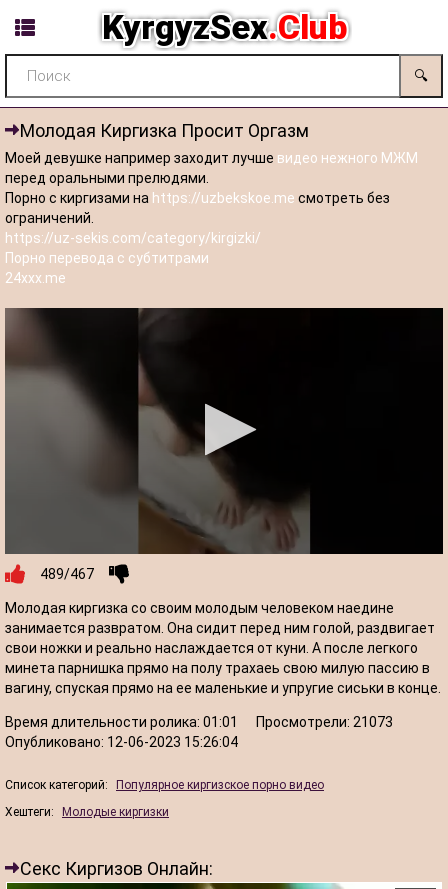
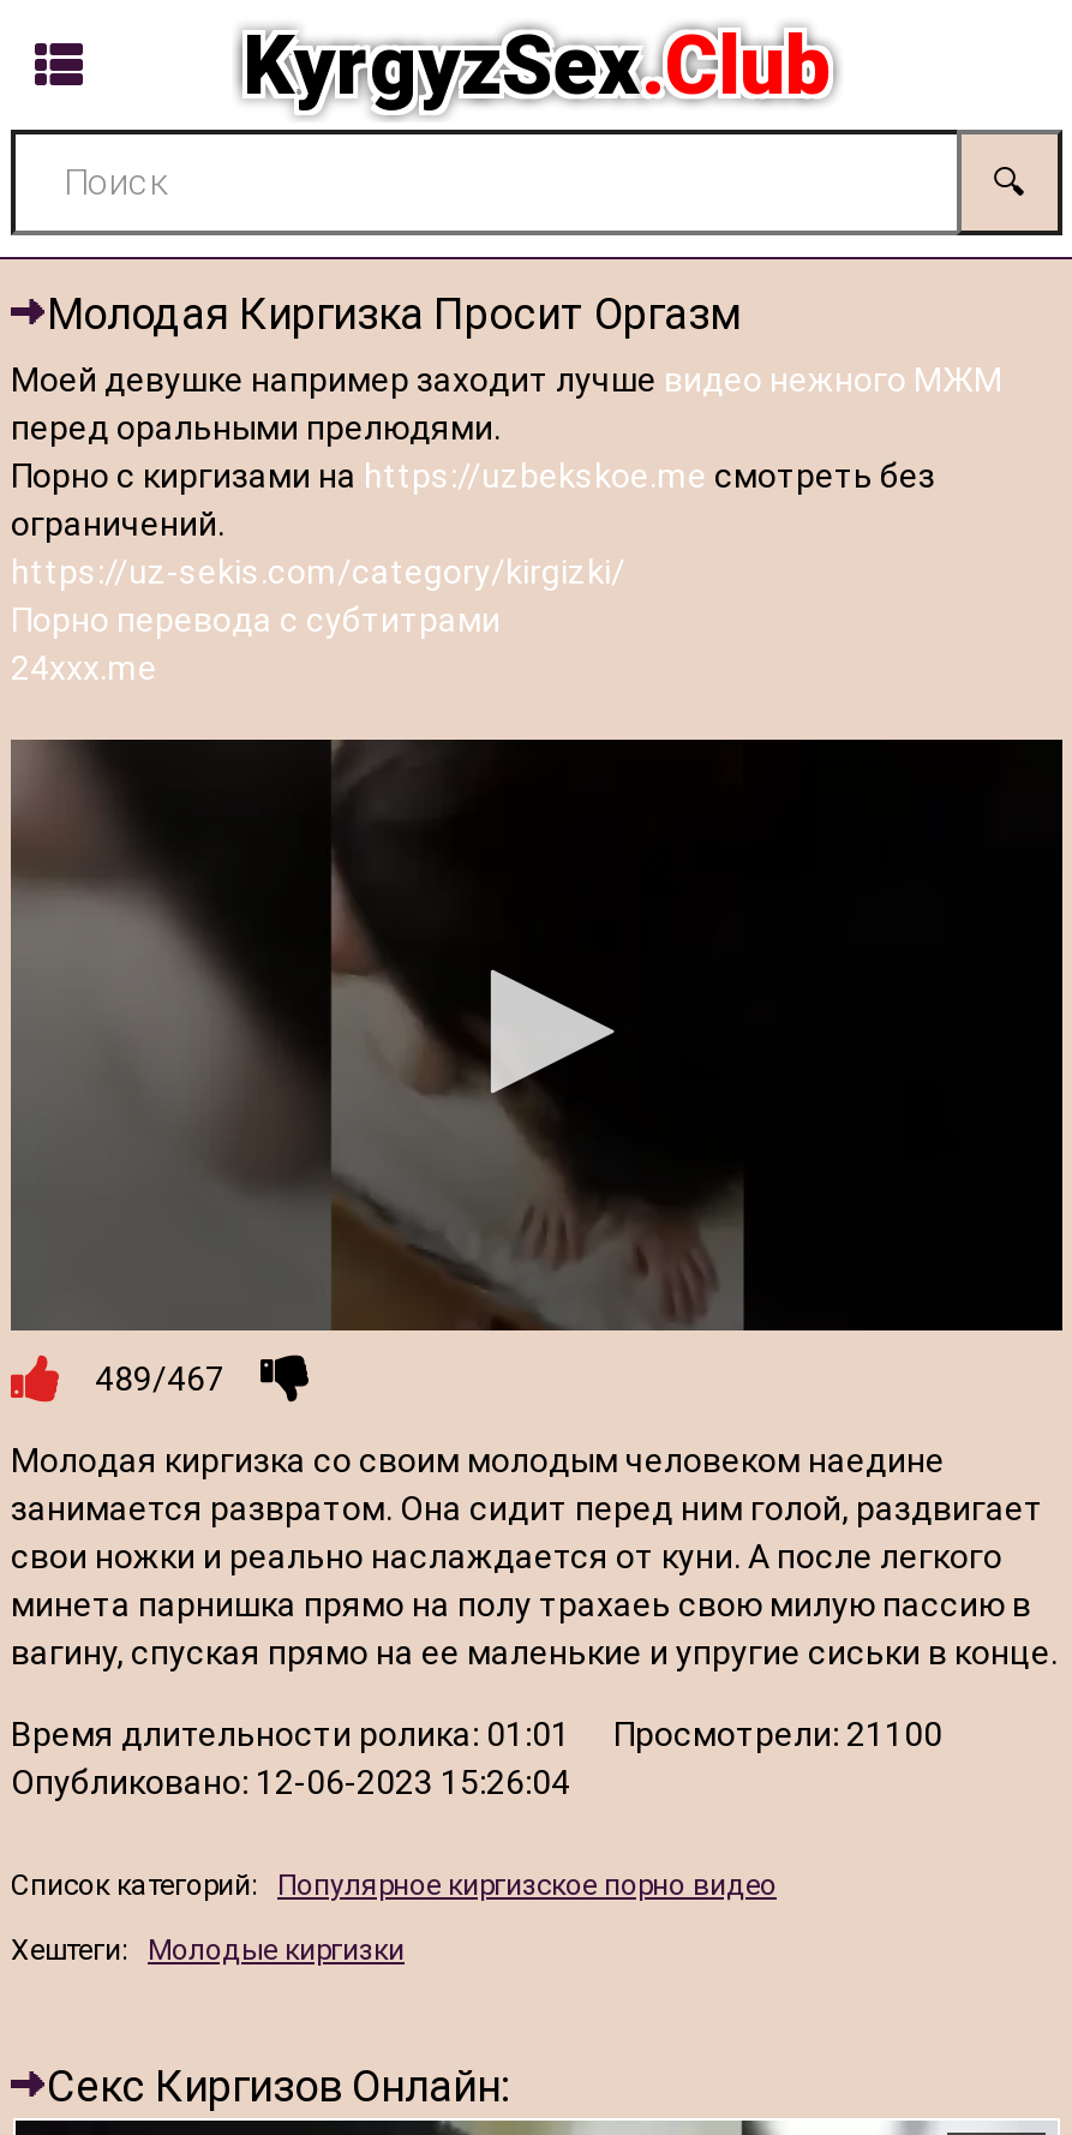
[5,714,393,730] Время длительности ролика: 01:01 Просмотрели: 21073 -> [11,1716,942,1754] Время длительности ролика: 01:01 Просмотрели: 21100

